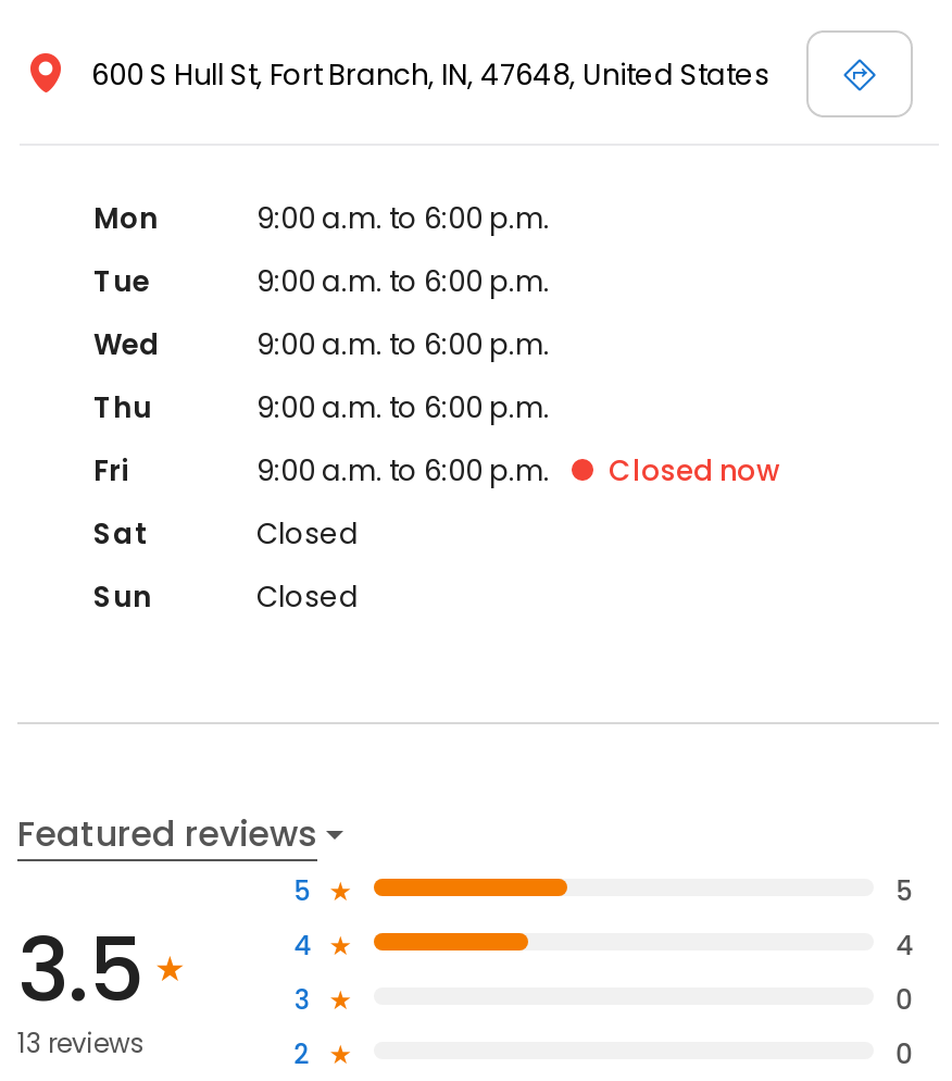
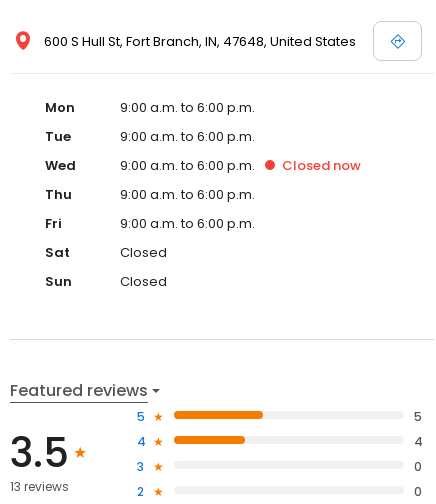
moved [609,450,780,491] -> [282,156,361,175]: Closed now

